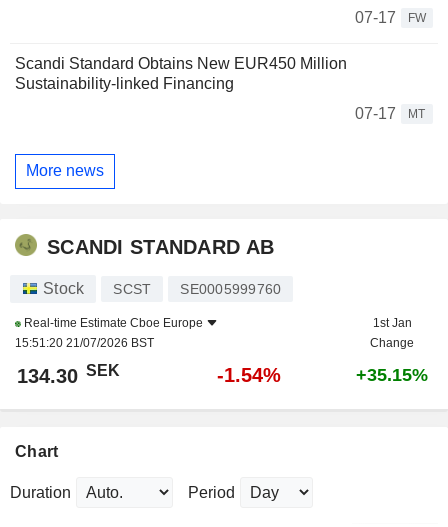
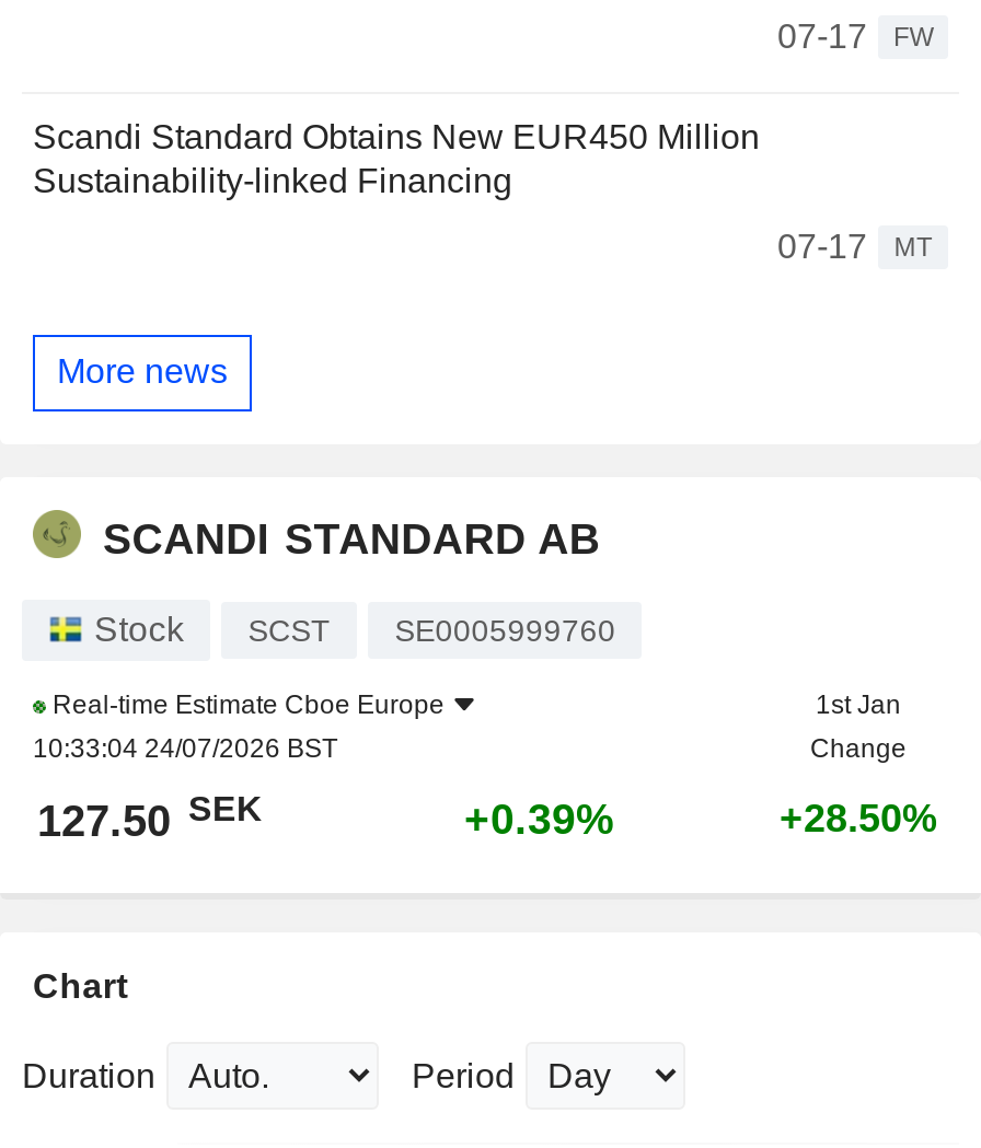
[15,336,154,350] 15:51:20 21/07/2026 BST -> [33,733,337,764] 10:33:04 24/07/2026 BST
[17,362,120,387] 134.30 SEK -> [37,789,263,845] 127.50 SEK
[217,364,281,386] -1.54% -> [464,795,615,843] +0.39%
[356,365,428,385] +35.15% -> [780,797,937,841] +28.50%

